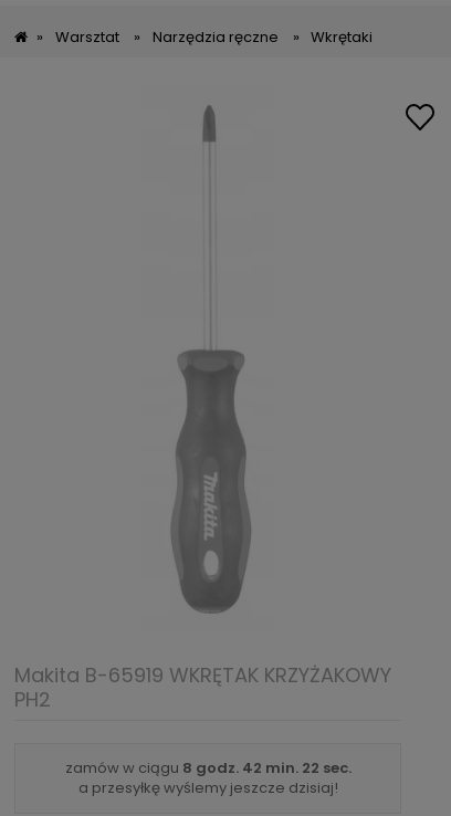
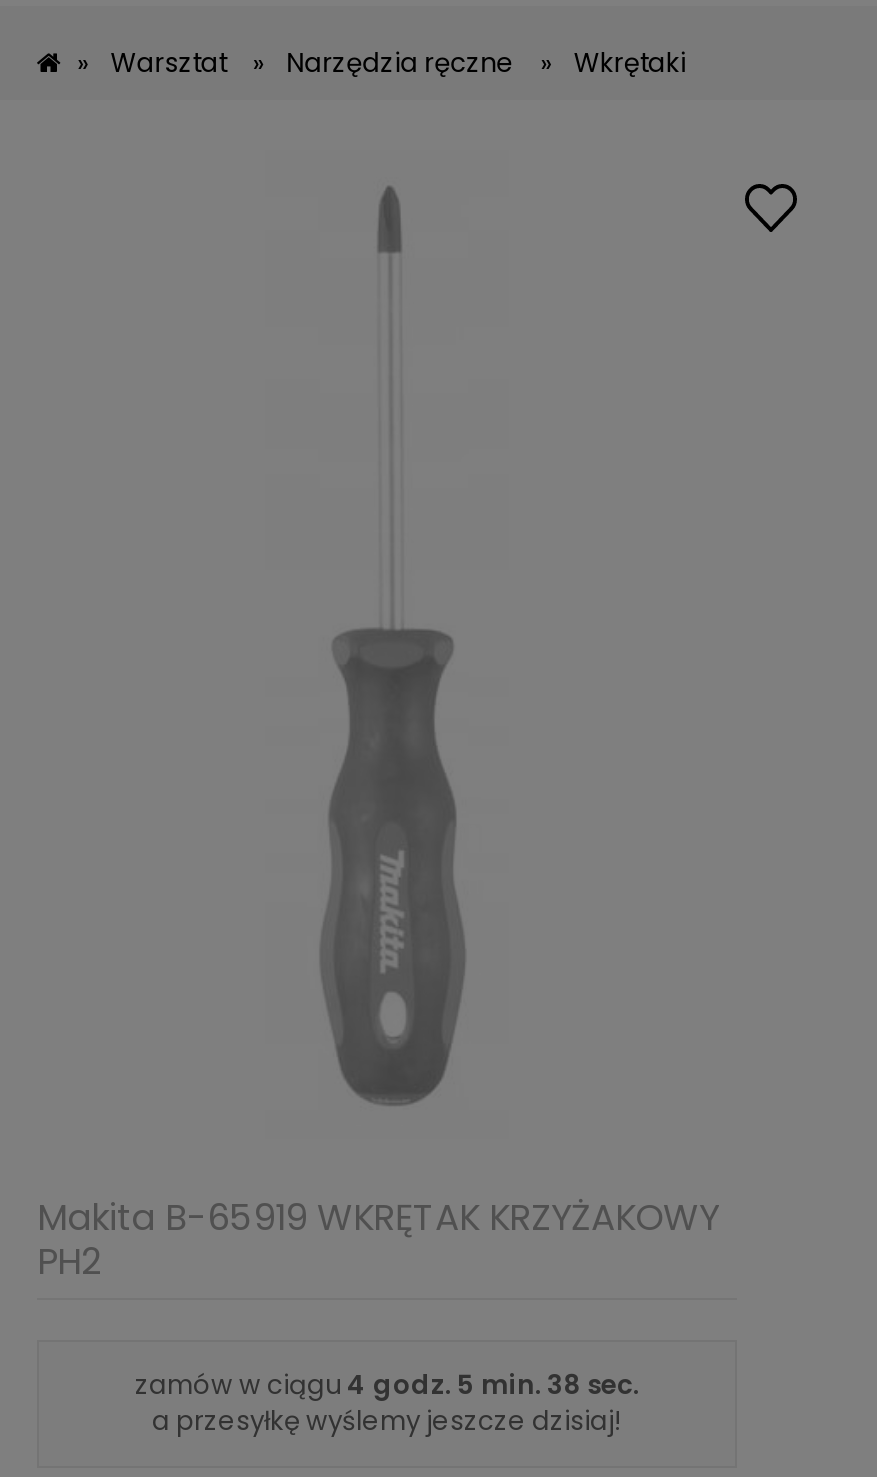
[65,757,351,778] zamów w ciągu 8 godz. 42 min. 22 sec. -> [135,1366,639,1404] zamów w ciągu 4 godz. 5 min. 38 sec.

